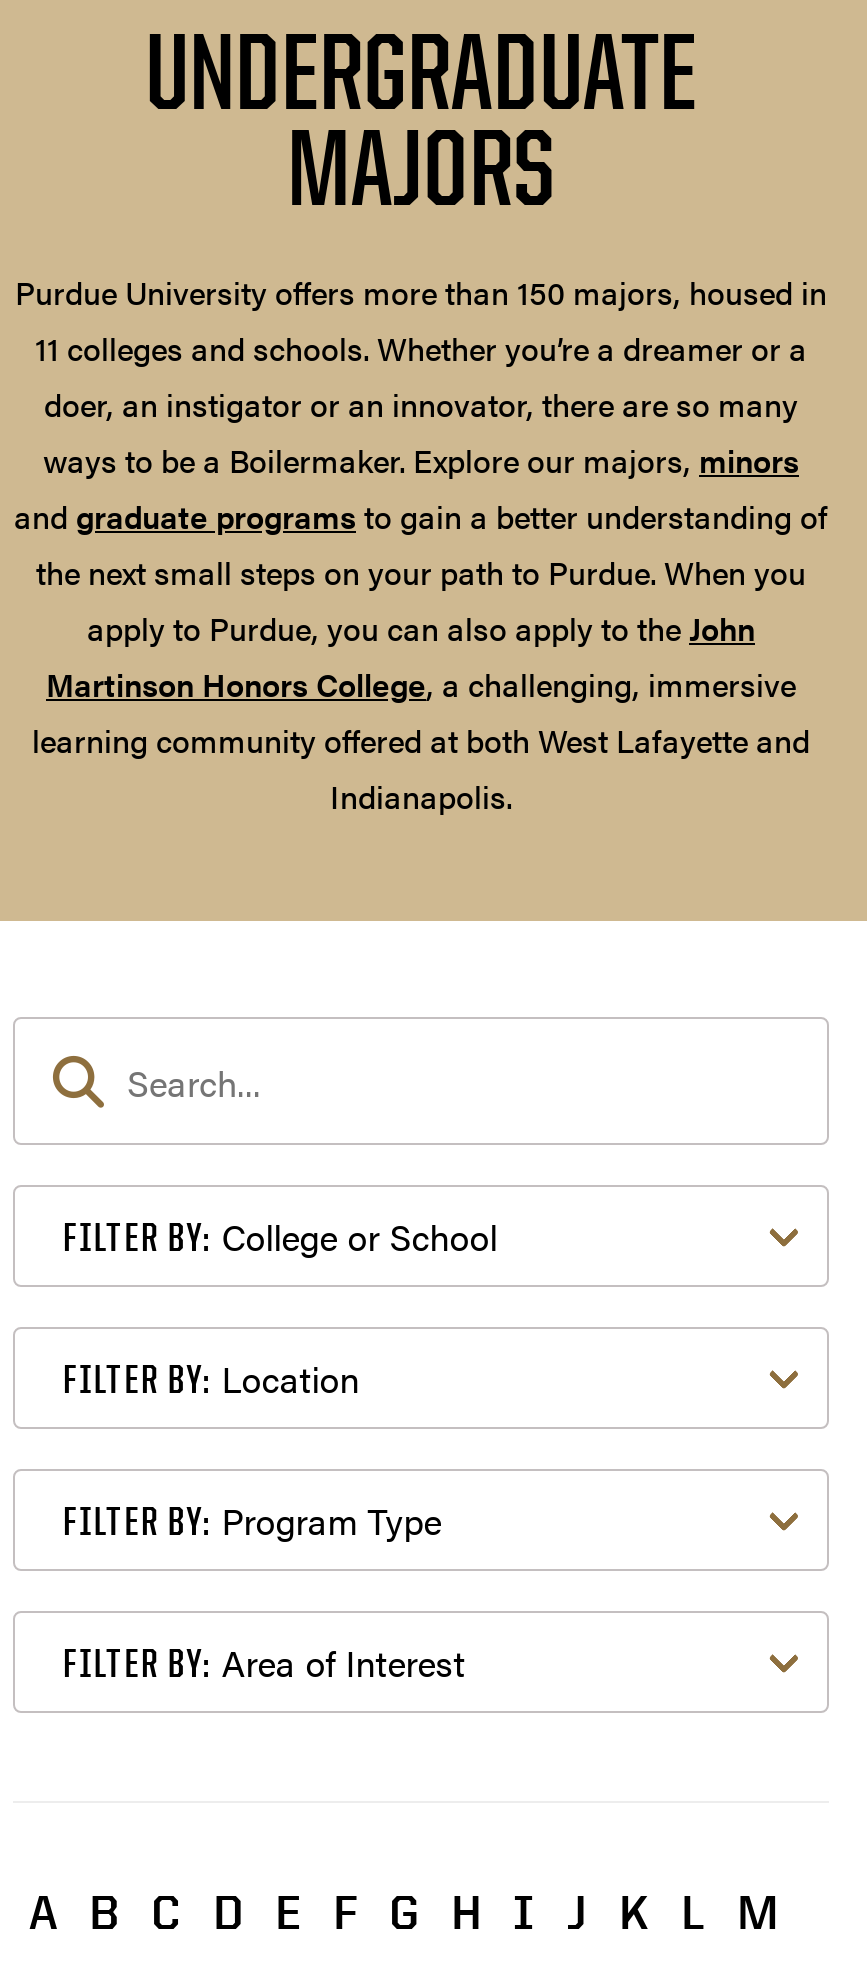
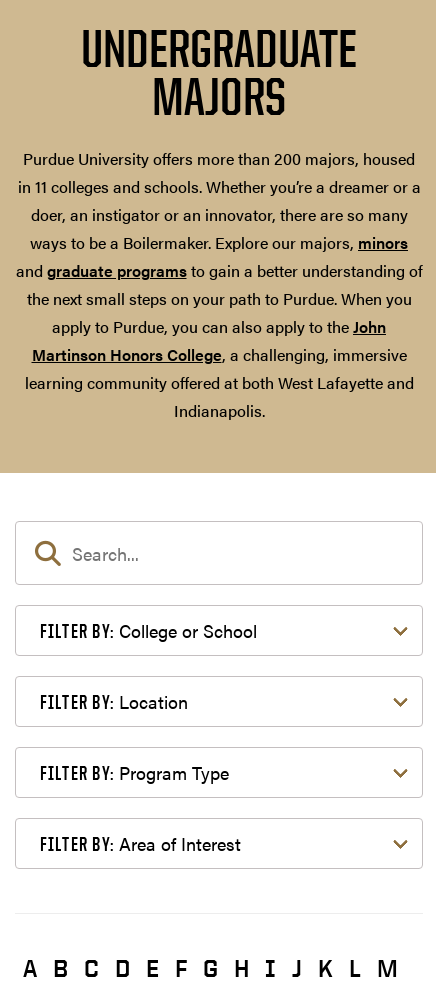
[15,269,827,371] Purdue University offers more than 150 majors, housed in | 11 colleges and schools. Whether you’re a dreamer or a -> [17,147,420,198] Purdue University offers more than 200 majors, housed | in 11 colleges and schools. Whether you’re a dreamer or a

